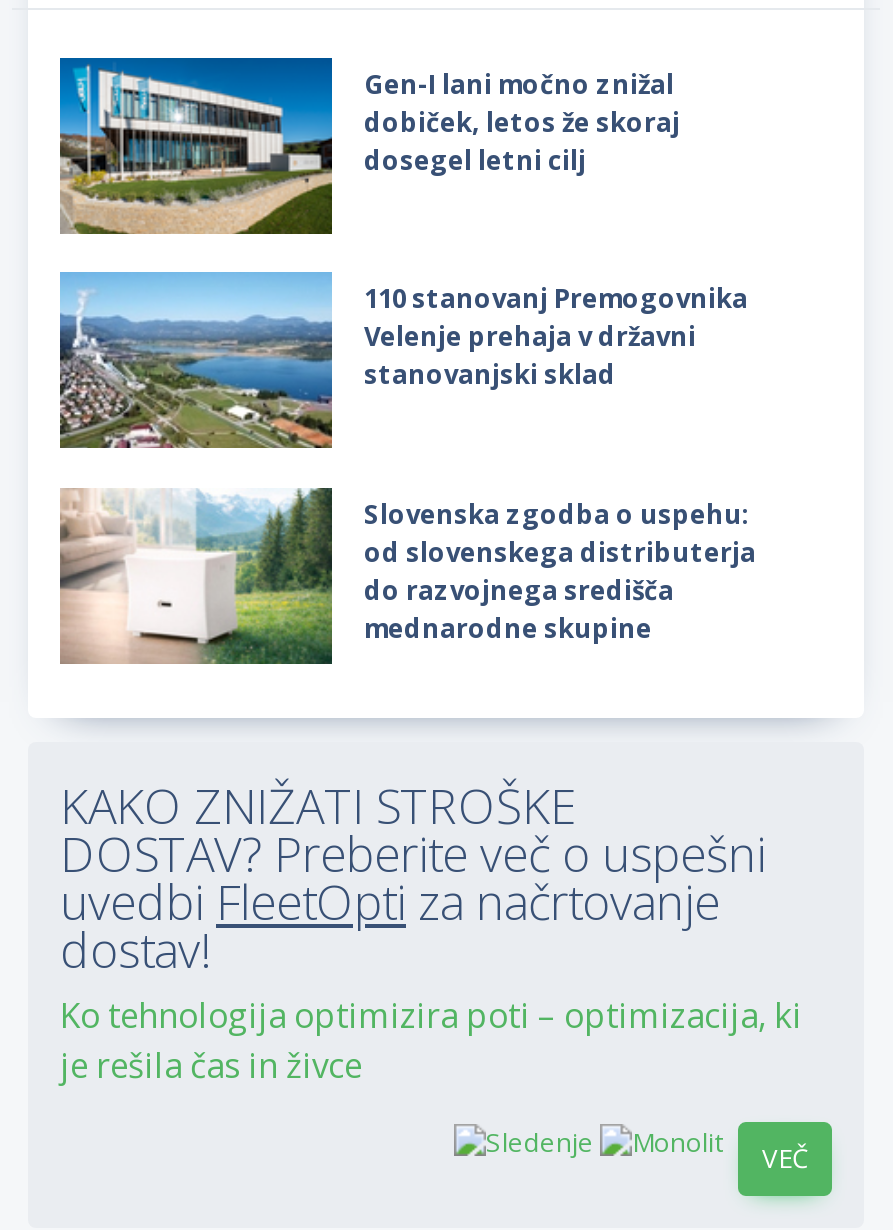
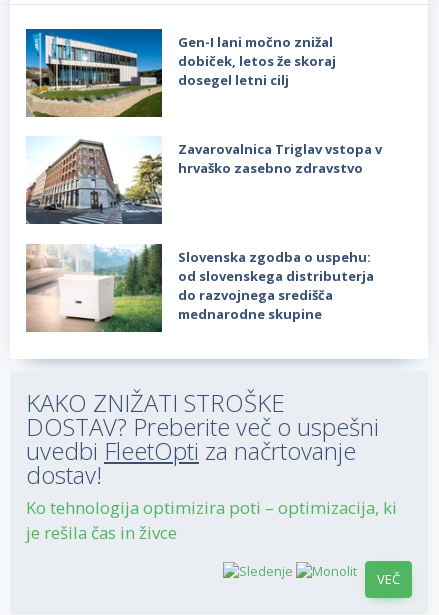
[58,270,748,450] [image] | 110 stanovanj Premogovnika | Velenje prehaja v državni | stanovanjski sklad -> [25,136,382,225] [image] | Zavarovalnica Triglav vstopa v | hrvaško zasebno zdravstvo

